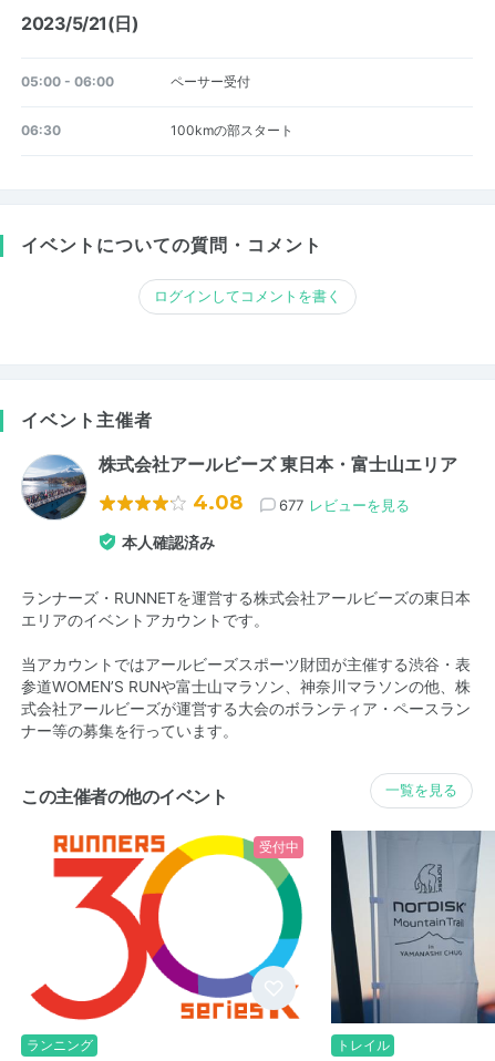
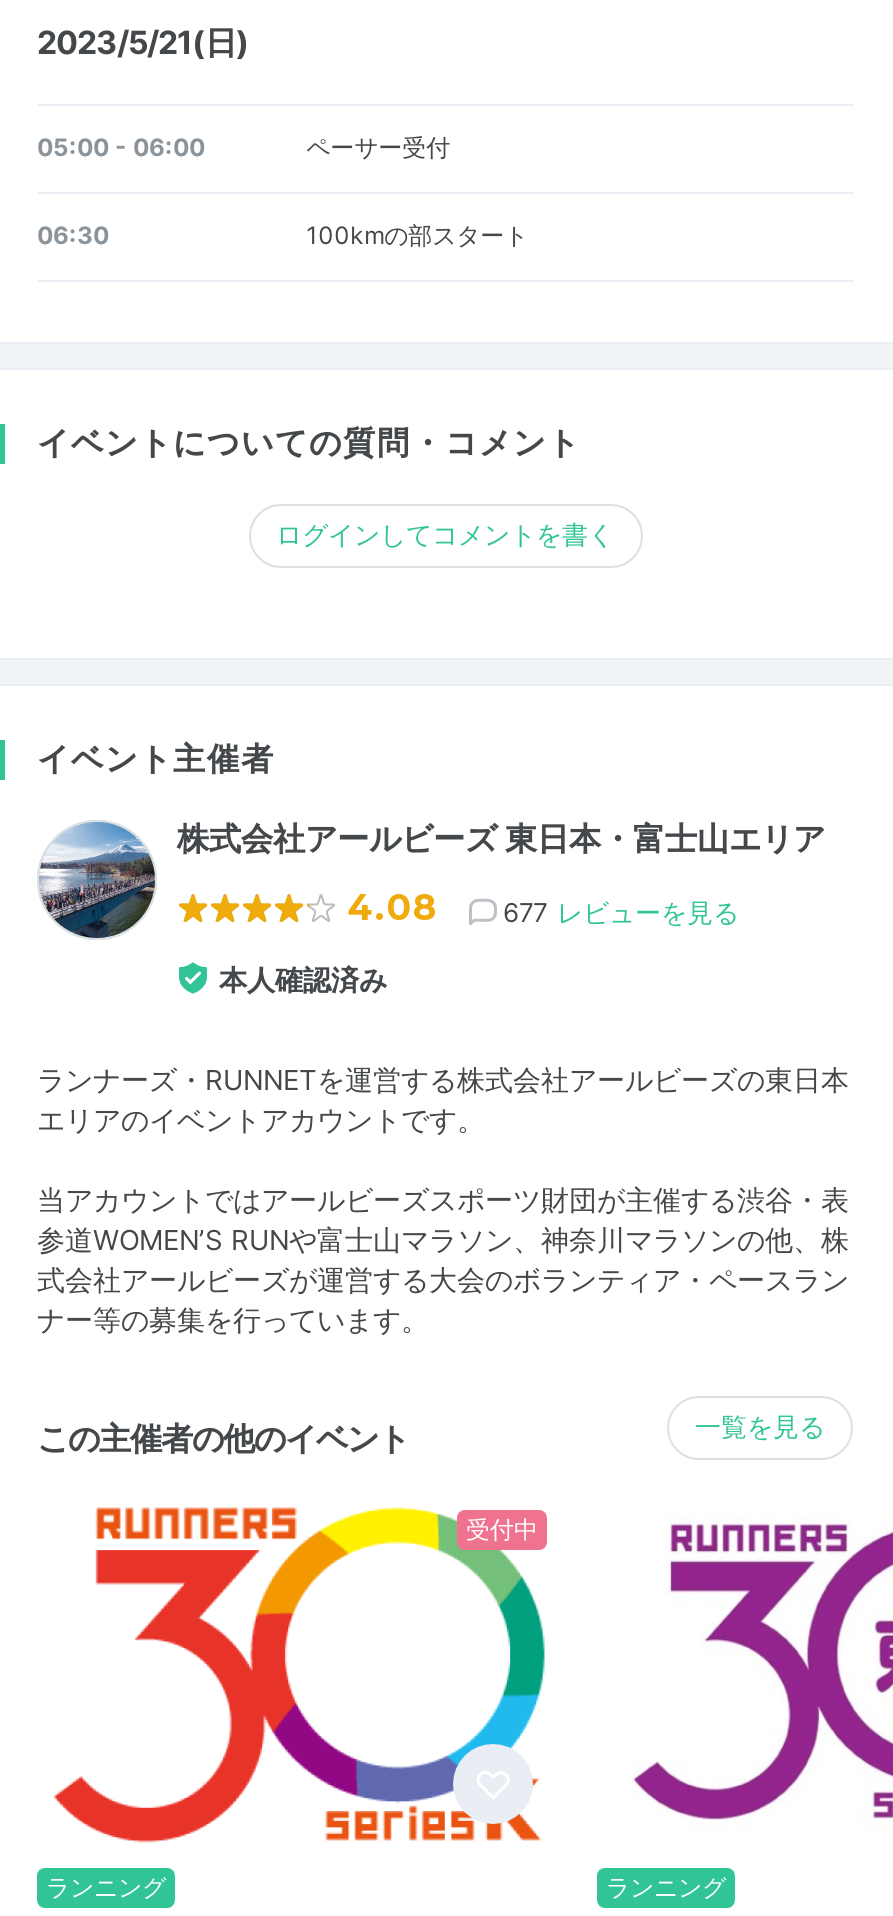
[330,830,492,1053] [image] | トレイル -> [597,1500,887,1901] [image] | ランニング

